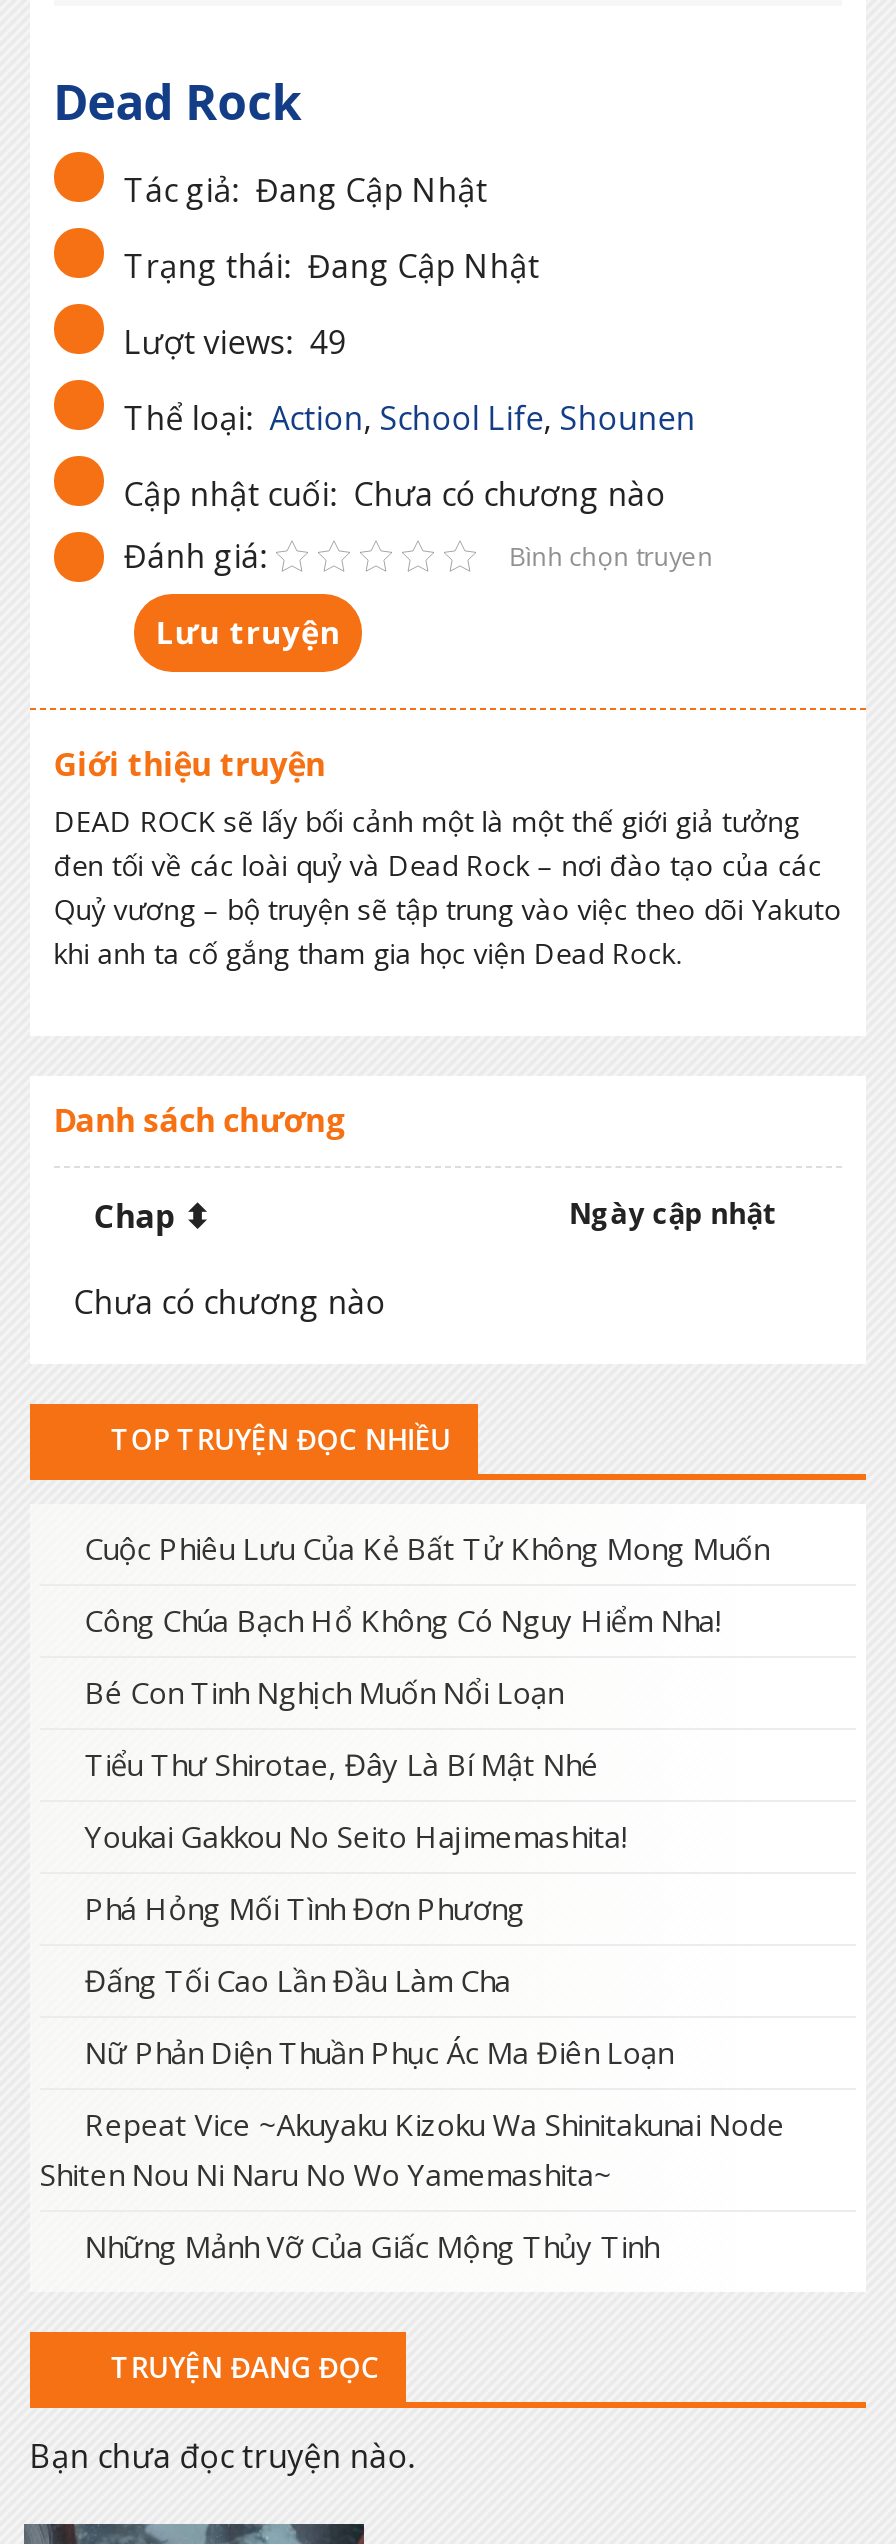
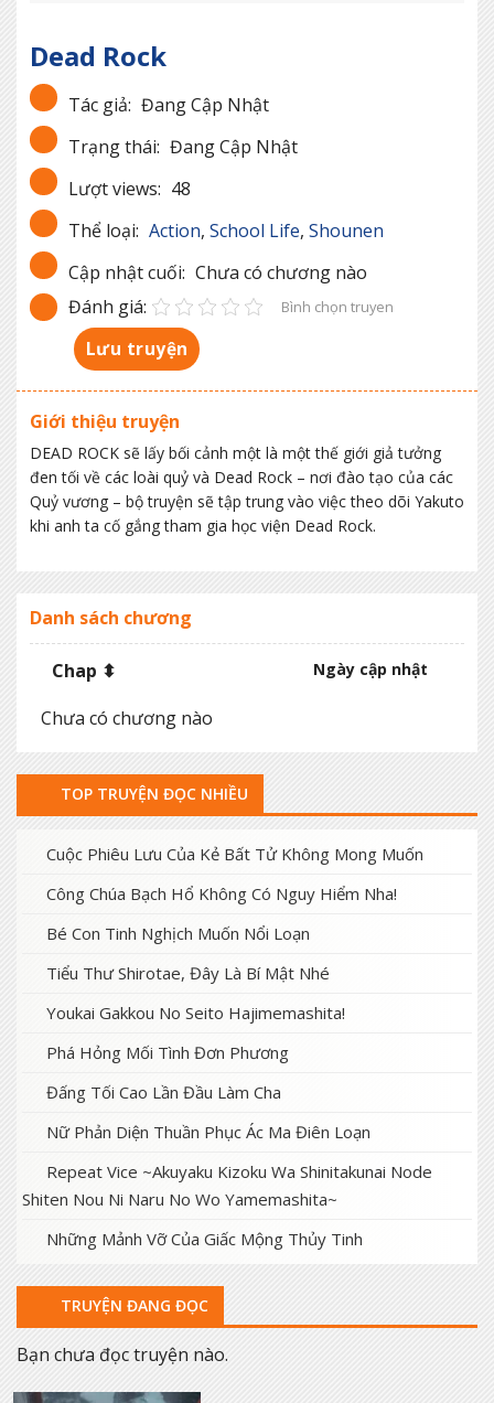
[124,319,346,363] Lượt views: 49 -> [68,176,191,200] Lượt views: 48

